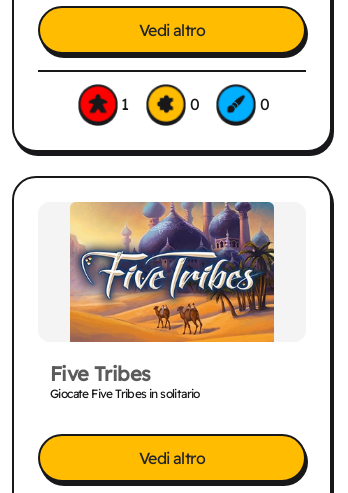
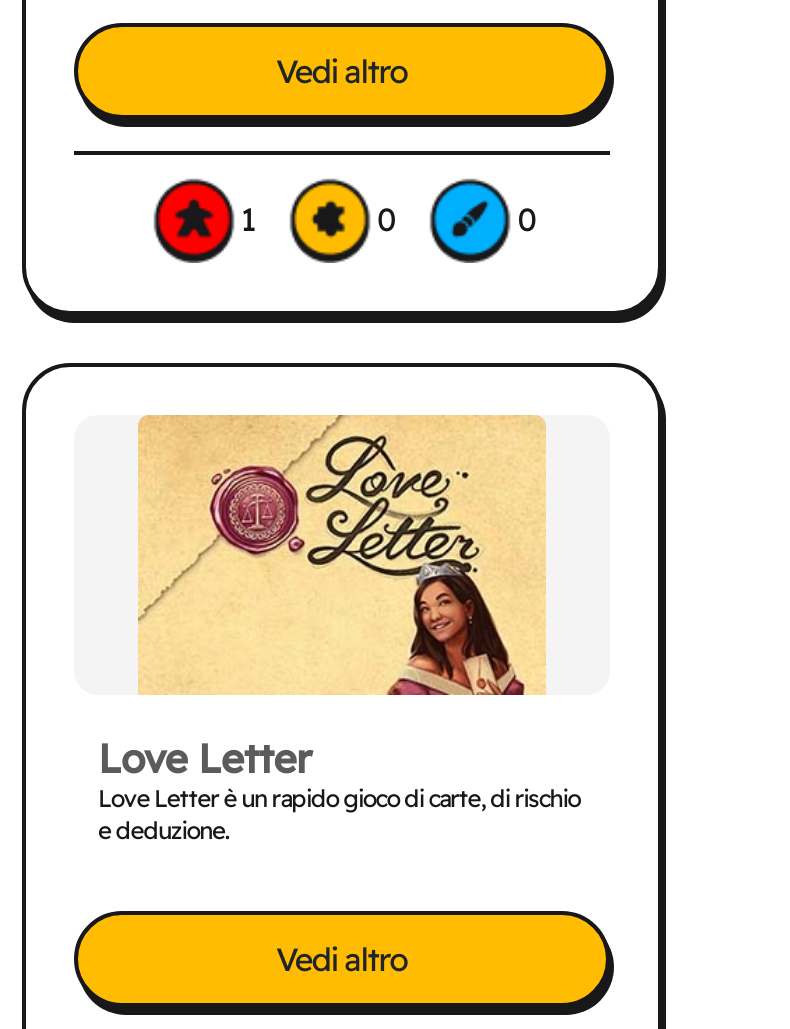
[50,201,275,401] [image] | Five Tribes | Giocate Five Tribes in solitario -> [98,413,580,846] [image] | Love Letter | Love Letter è un rapido gioco di carte, di rischio | e deduzione.

